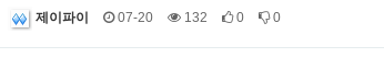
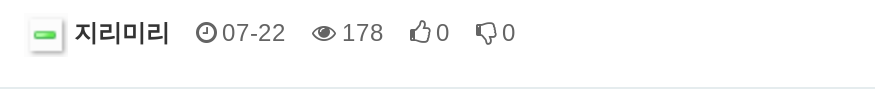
[36,10,208,25] 제이파이 | 07-20 | 132 -> [74,19,384,47] 지리미리 | 07-22 | 178

